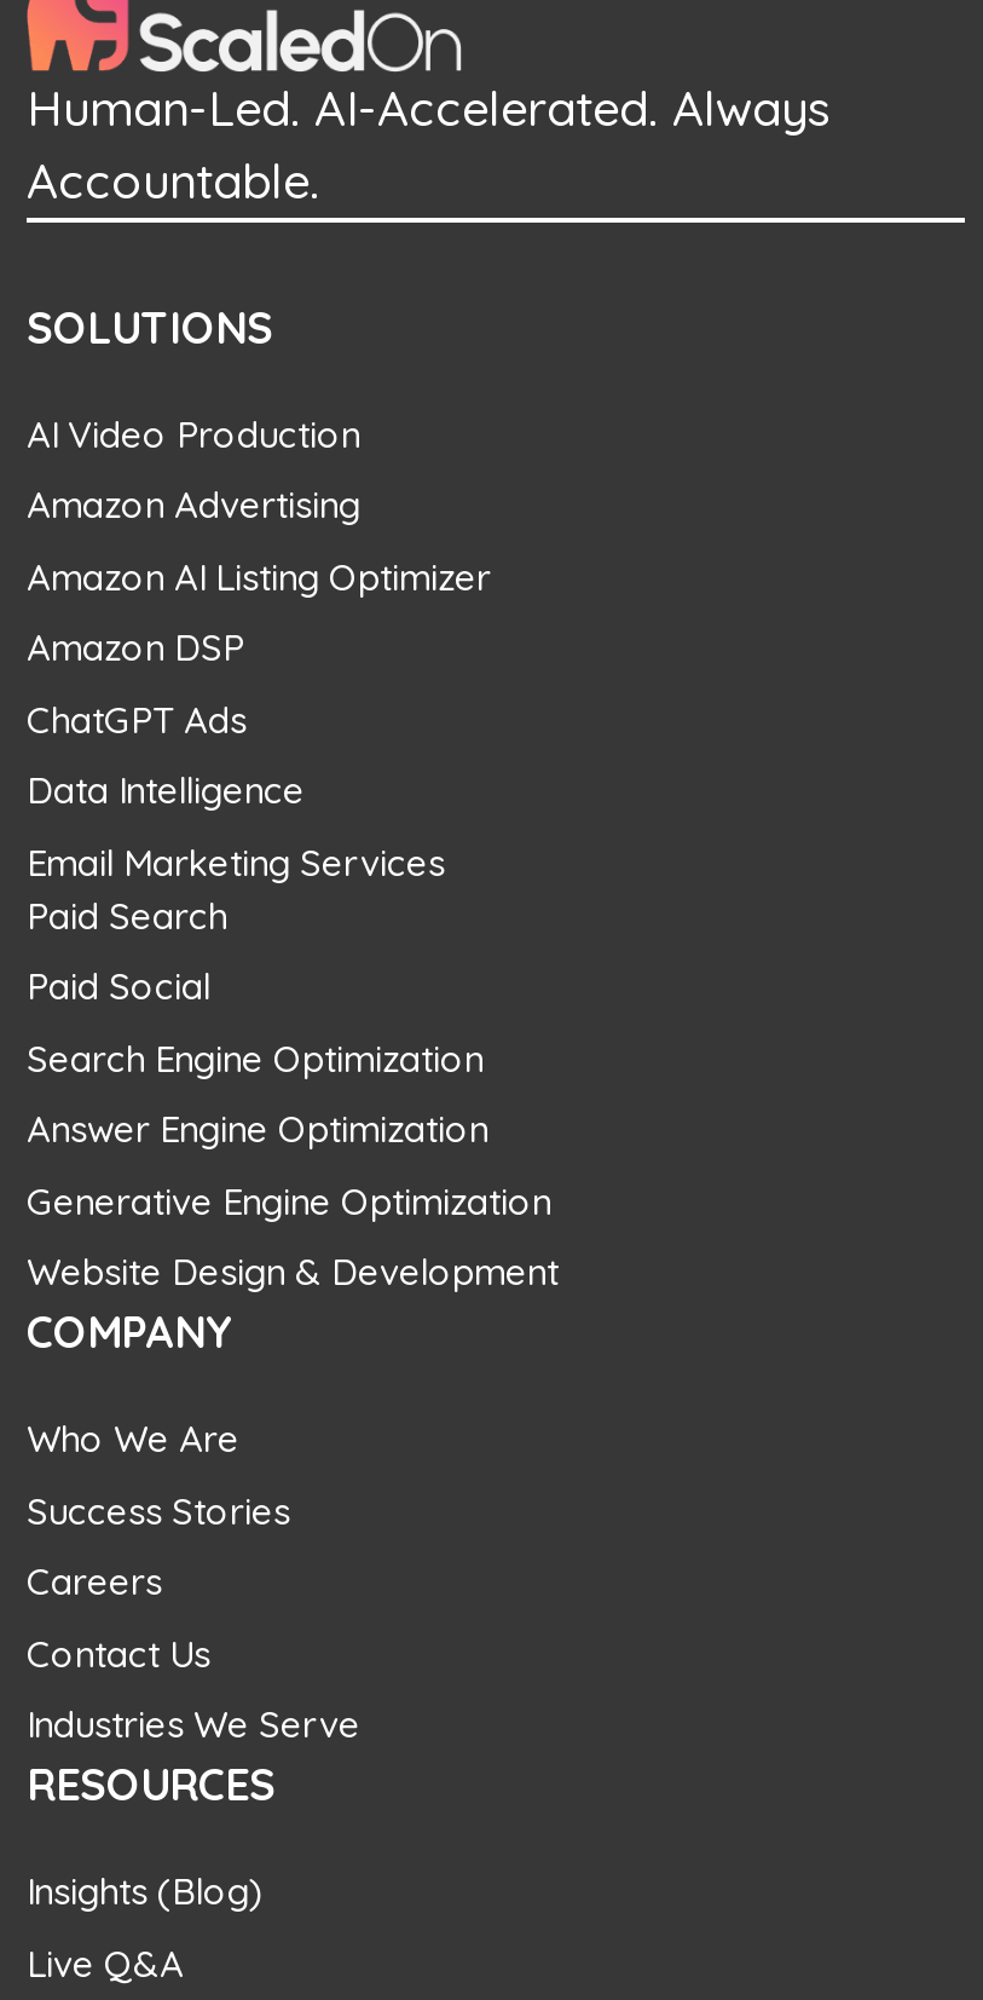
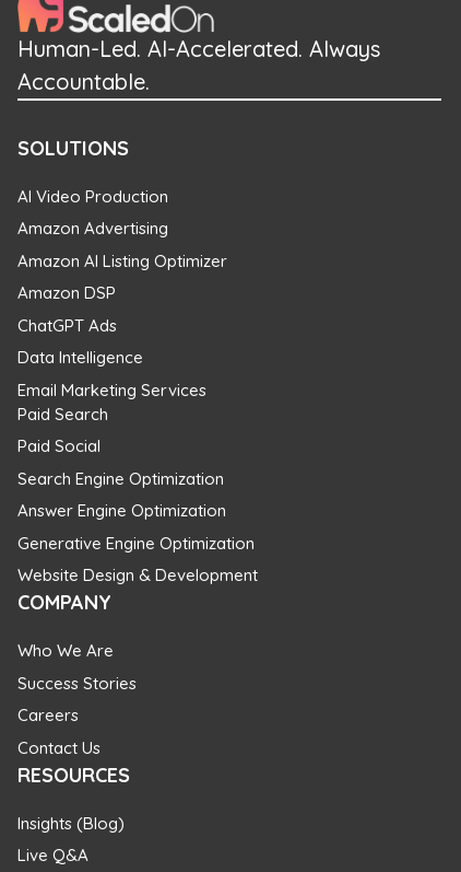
[27,1702,360,1748] Industries We Serve -> none

